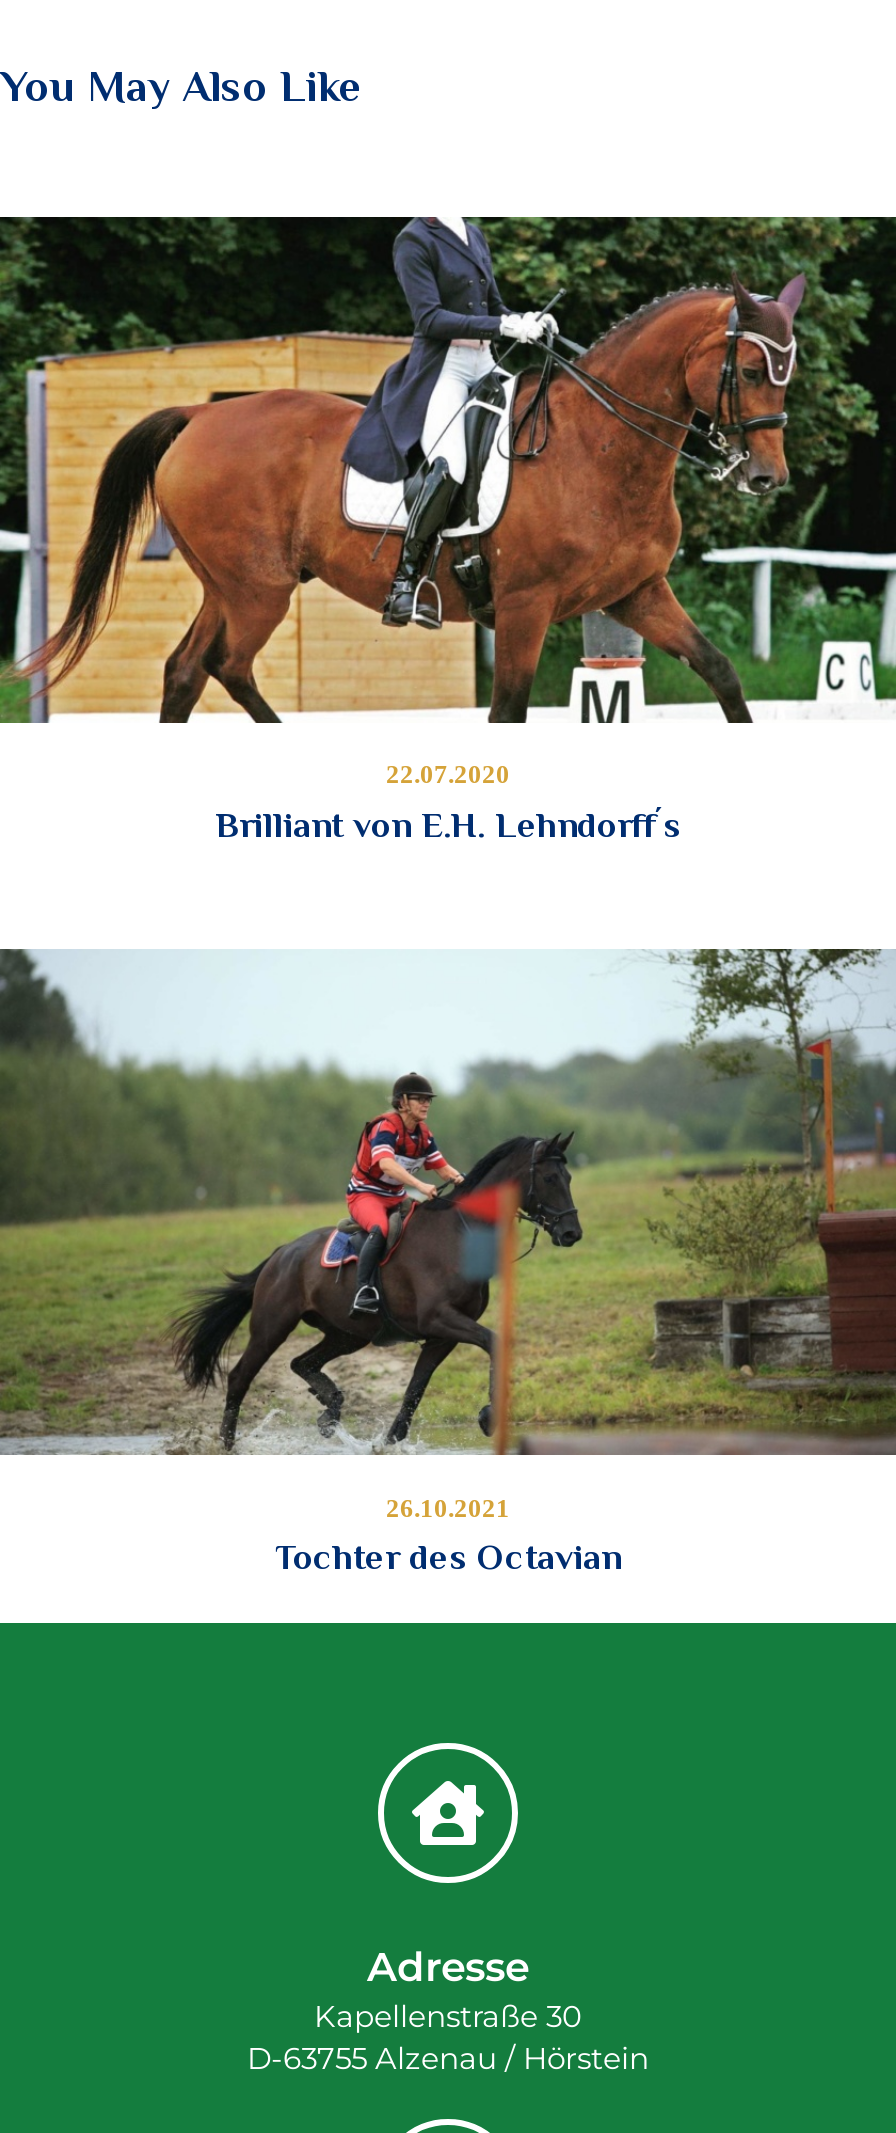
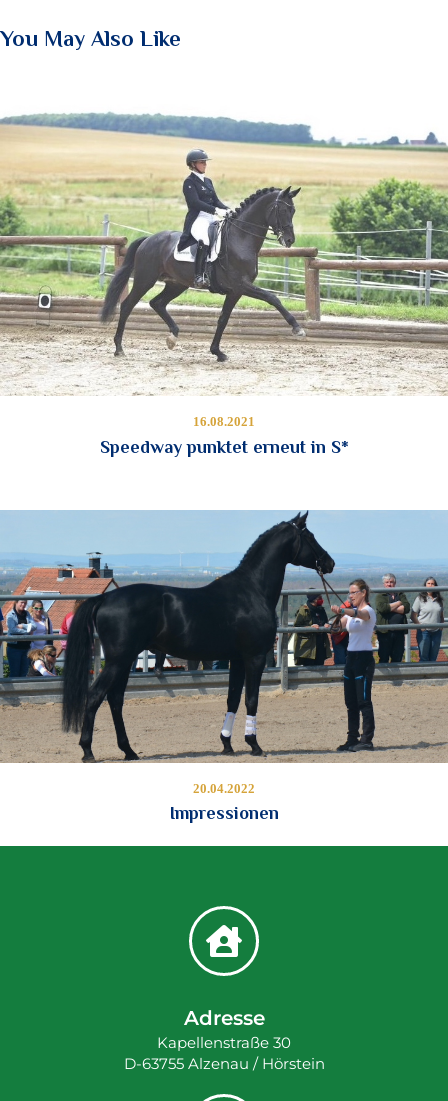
[6,215,890,844] [image] | 22.07.2020 | Brilliant von E.H. Lehndorff´s -> [3,111,445,457] [image] | 16.08.2021 | Speedway punktet erneut in S*
[6,947,890,1577] [image] | 26.10.2021 | Tochter des Octavian -> [3,509,445,823] [image] | 20.04.2022 | Impressionen

